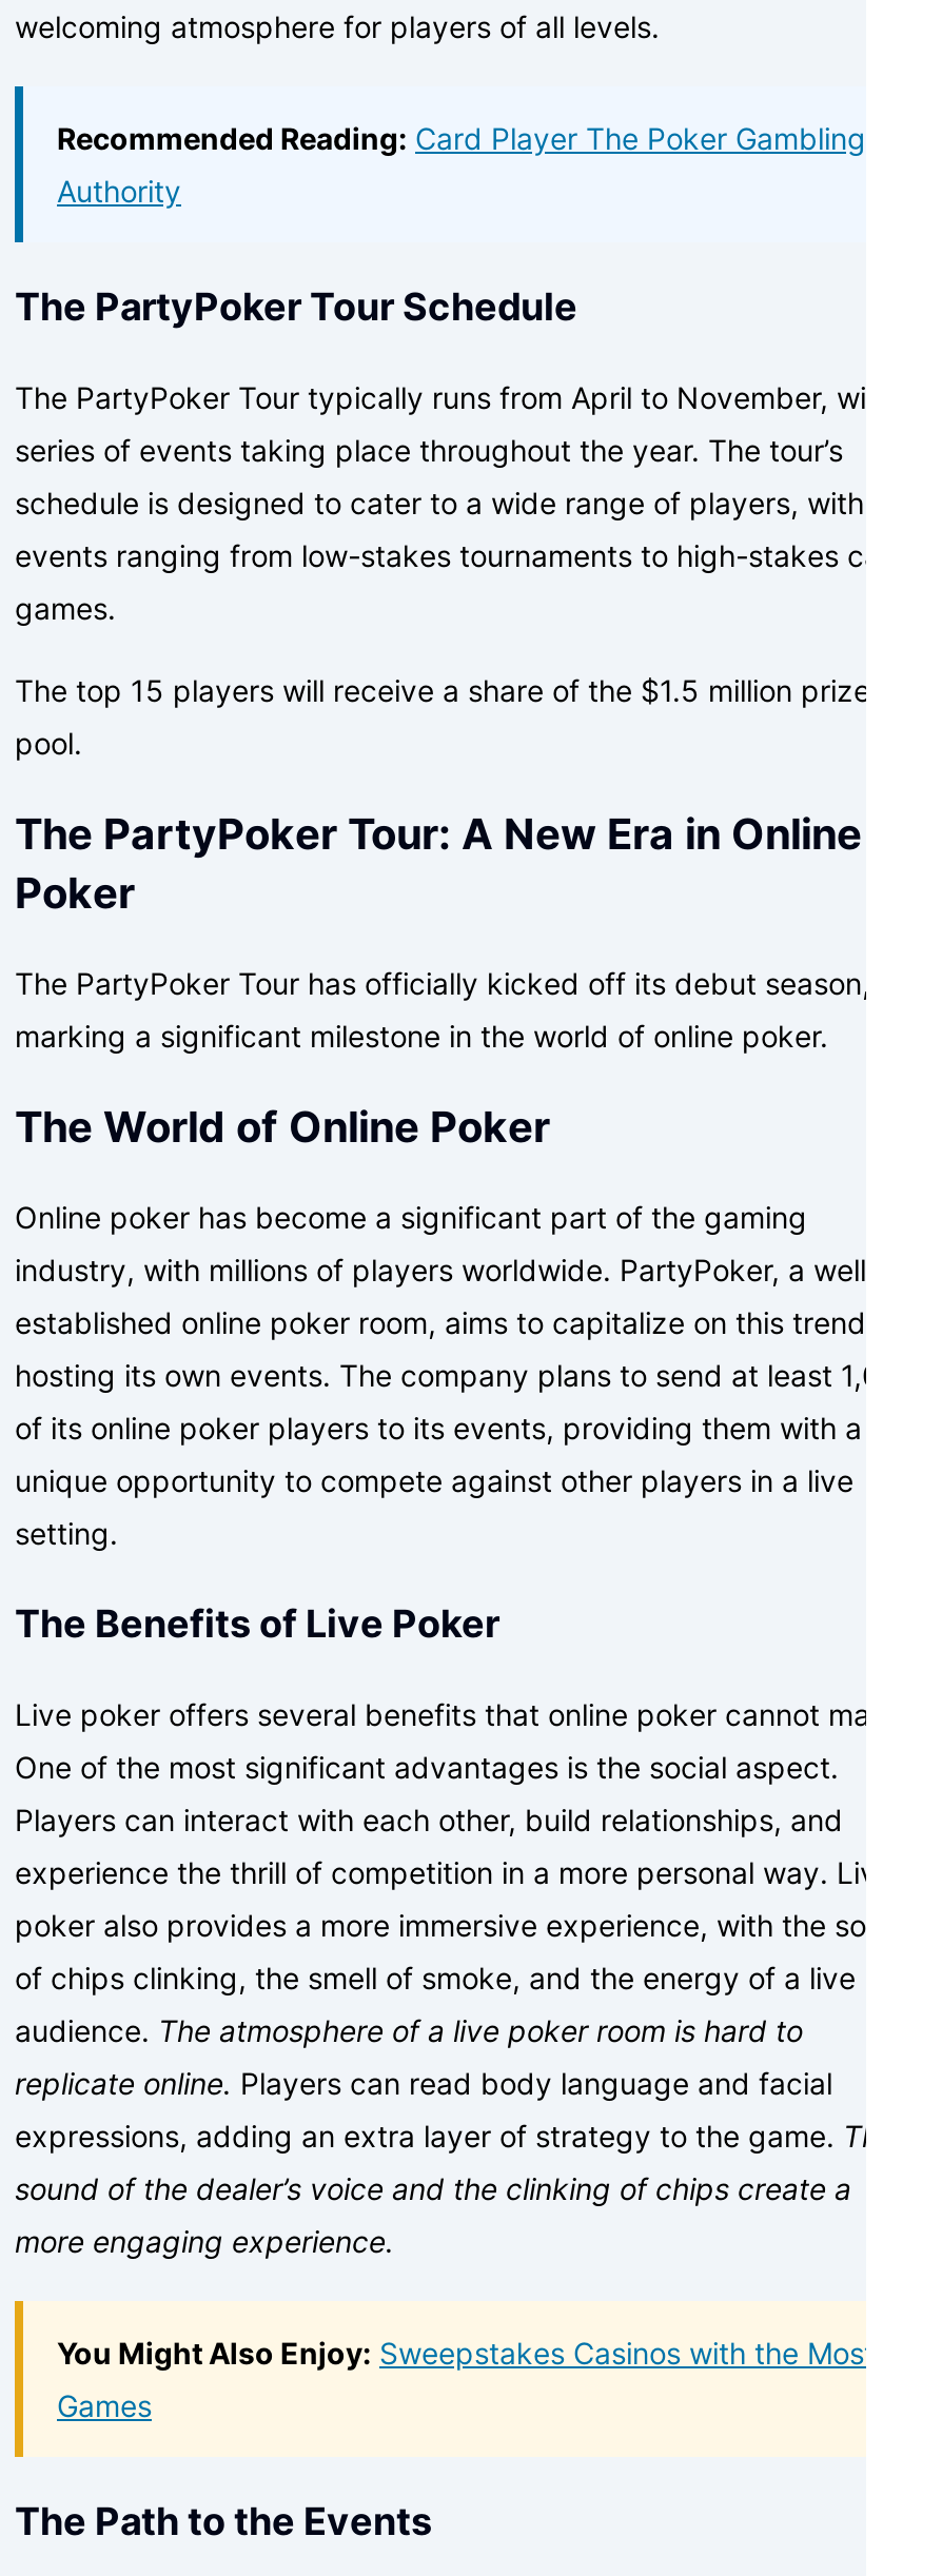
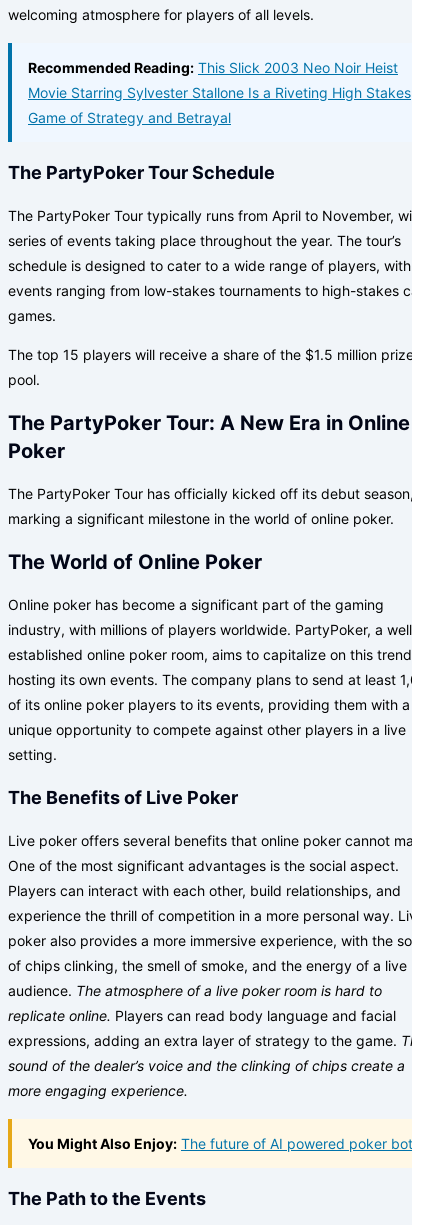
[57,120,866,209] Recommended Reading: Card Player The Poker Gambling | Authority -> [28,59,411,126] Recommended Reading: This Slick 2003 Neo Noir Heist | Movie Starring Sylvester Stallone Is a Riveting High Stakes | Game of Strategy and Betrayal
moved [15,285,894,2260] -> [8,162,425,1099]: The PartyPoker Tour Schedule | series of events taking place throughout the year. The tour’s | schedule is designed to cater to a wide range of players, with | ... | sound of the dealer’s voice and the clinking of chips create a | more engaging experience.
[57,2336,875,2424] You Might Also Enjoy: Sweepstakes Casinos with the Most | Games -> [28,1135,420,1152] You Might Also Enjoy: The future of AI powered poker bots

